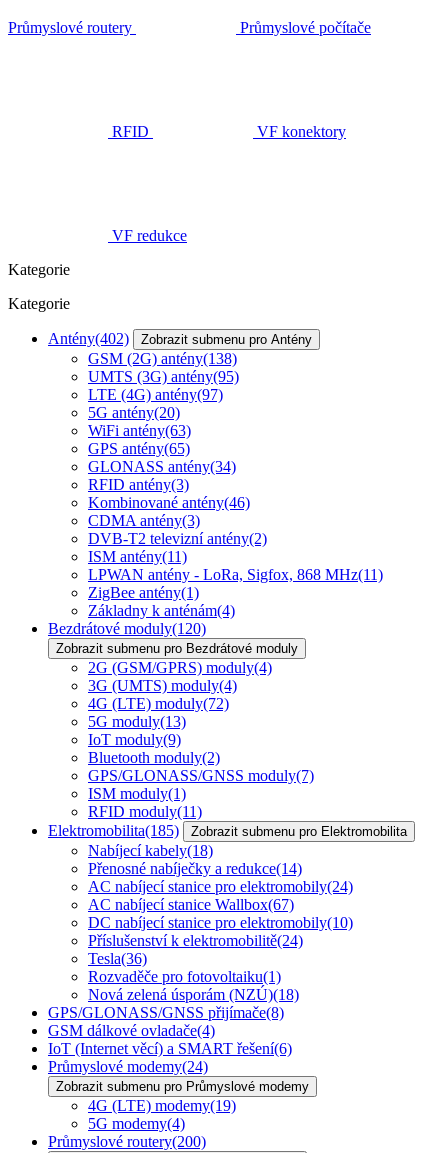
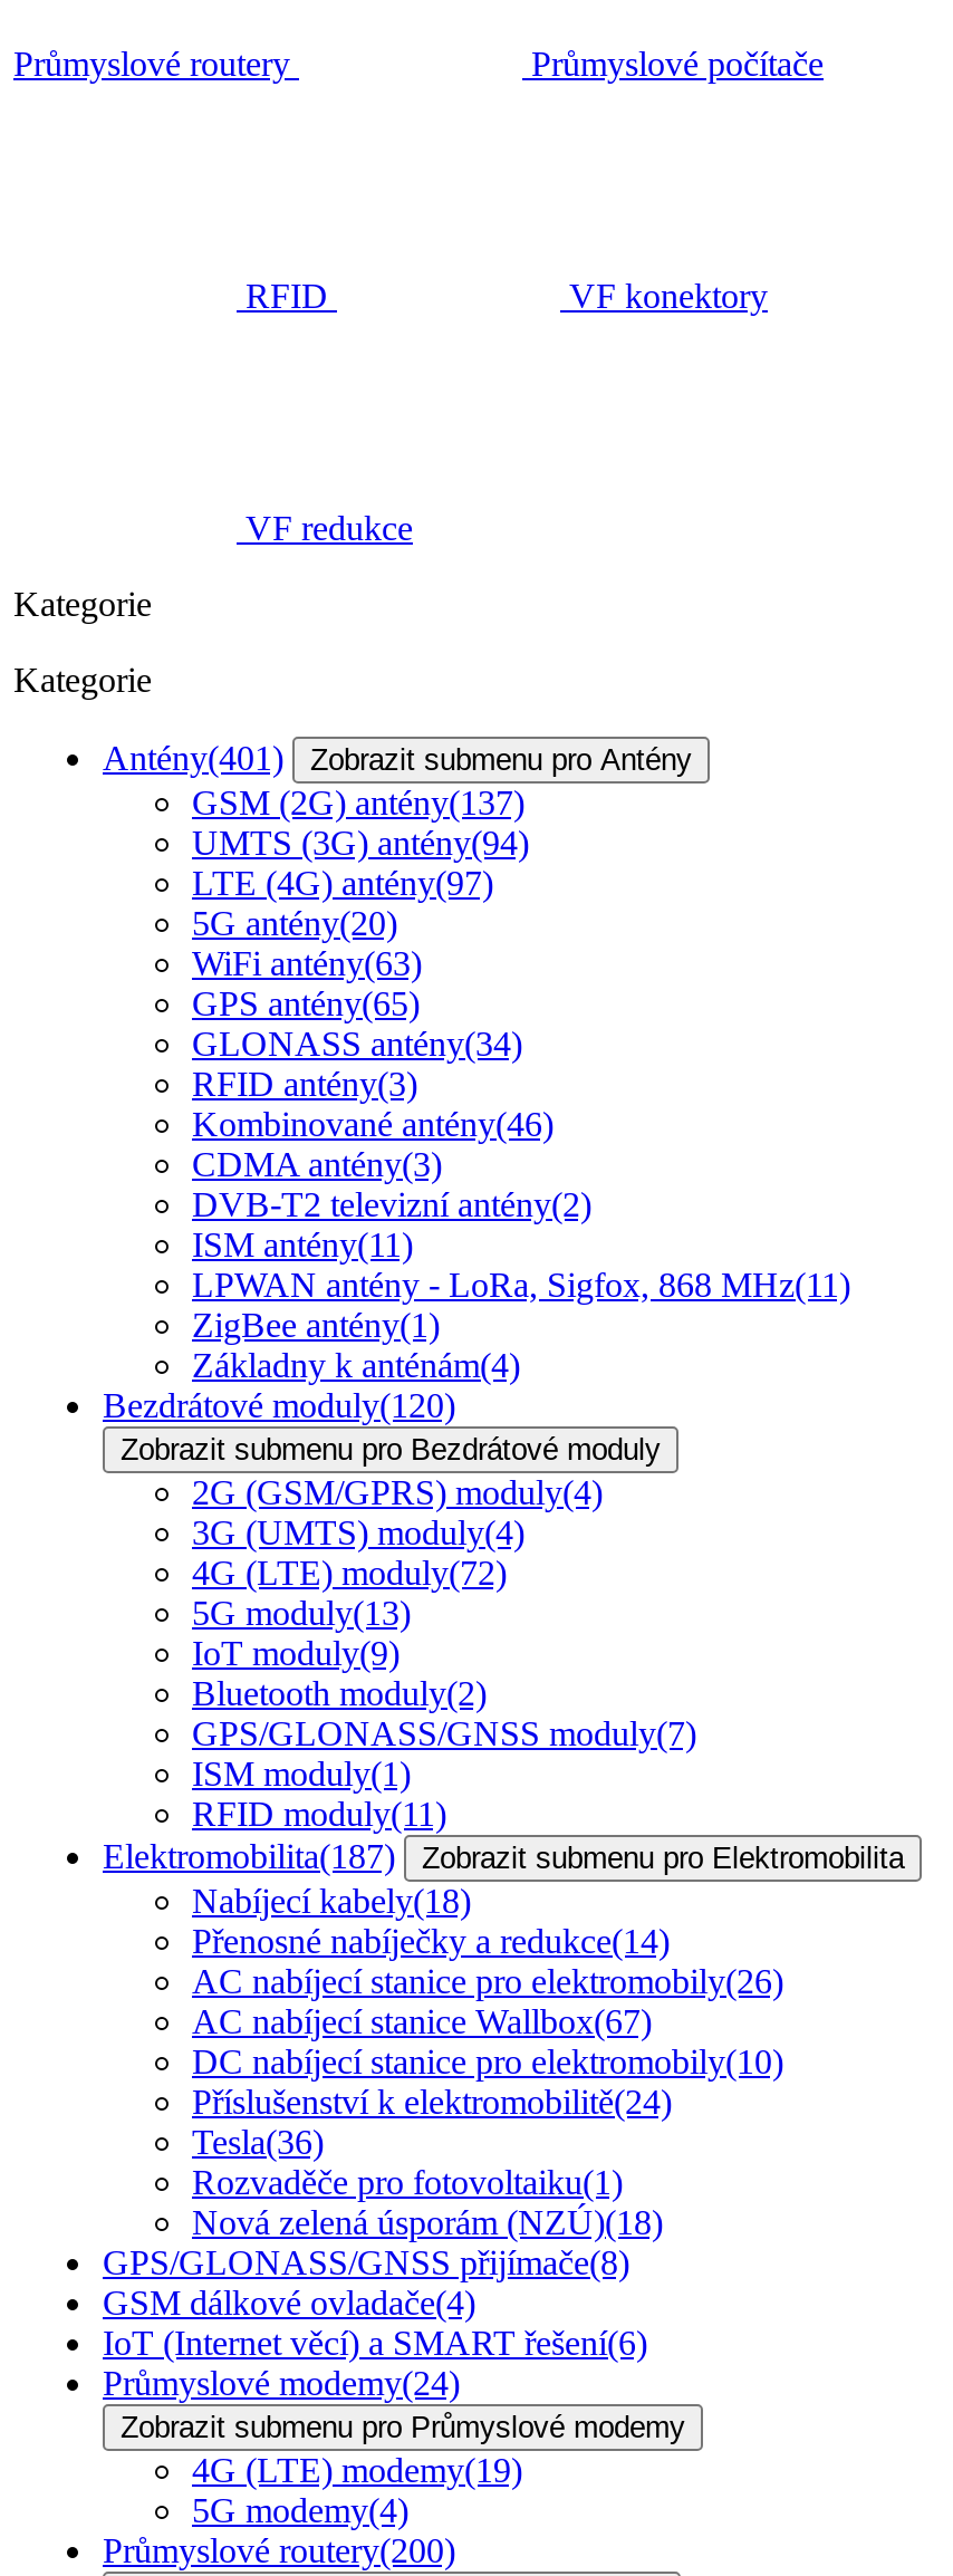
[48,330,312,347] Antény(402) Zobrazit submenu pro Antény -> [103,739,692,777] Antény(401) Zobrazit submenu pro Antény
[88,350,237,367] GSM (2G) antény(138) -> [192,784,524,821] GSM (2G) antény(137)
[88,368,239,385] UMTS (3G) antény(95) -> [192,824,529,862] UMTS (3G) antény(94)
[48,822,179,839] Elektromobilita(185) -> [103,1837,395,1875] Elektromobilita(187)
[88,878,353,895] AC nabíjecí stanice pro elektromobily(24) -> [192,1962,783,2000] AC nabíjecí stanice pro elektromobily(26)

